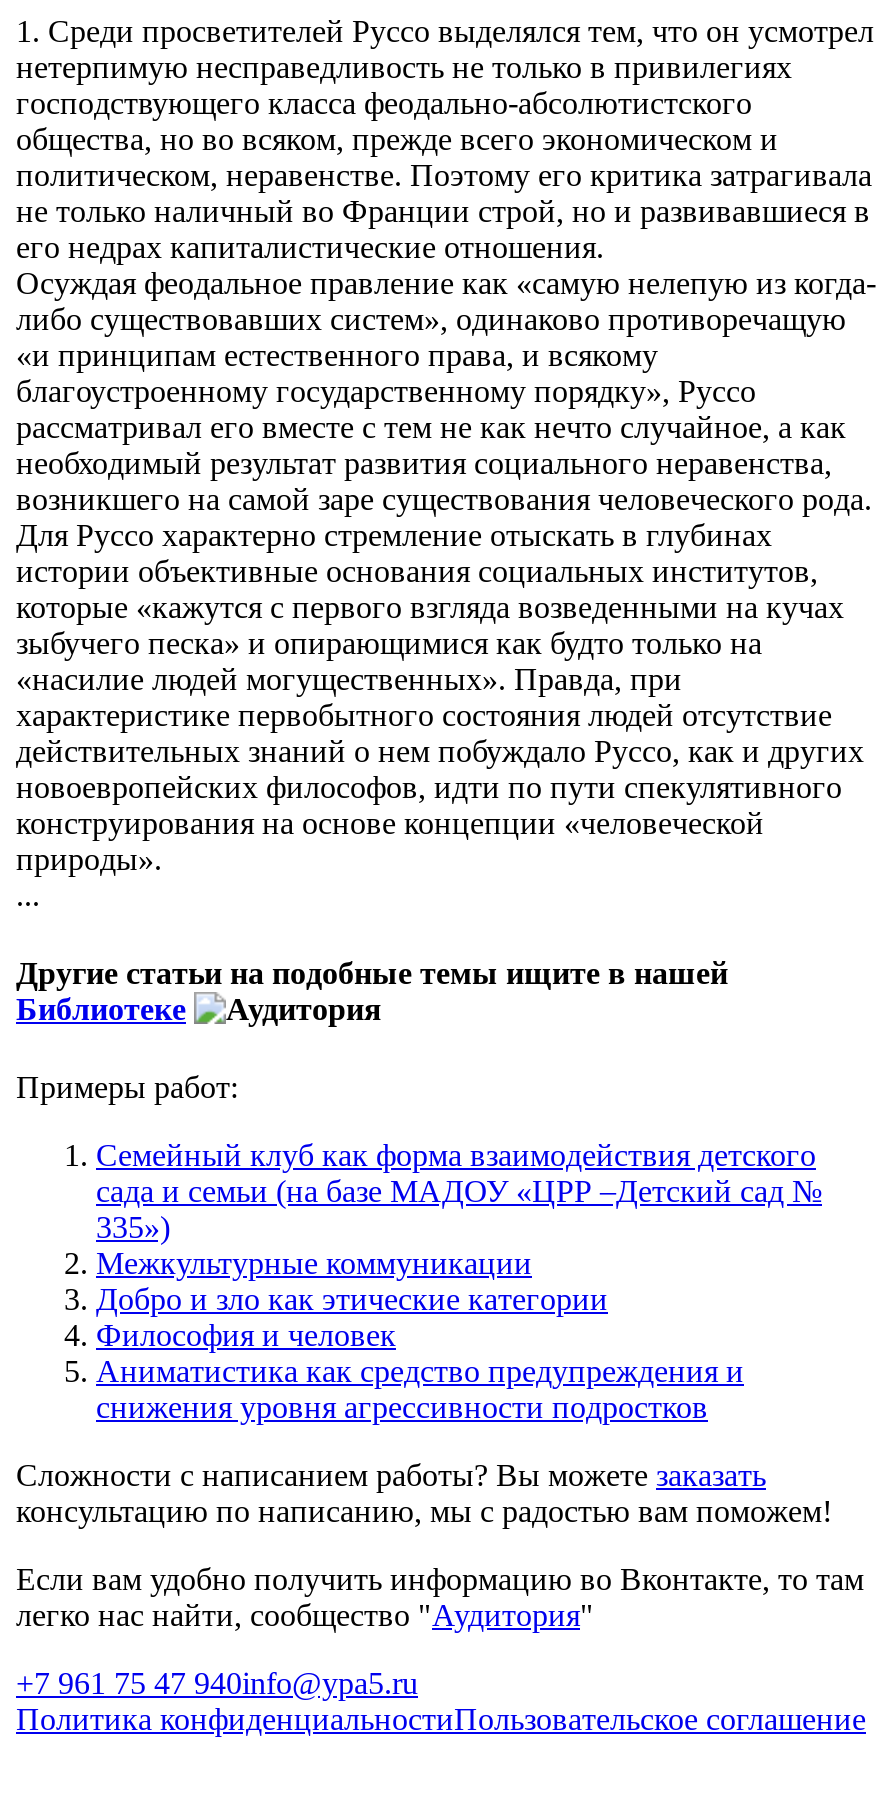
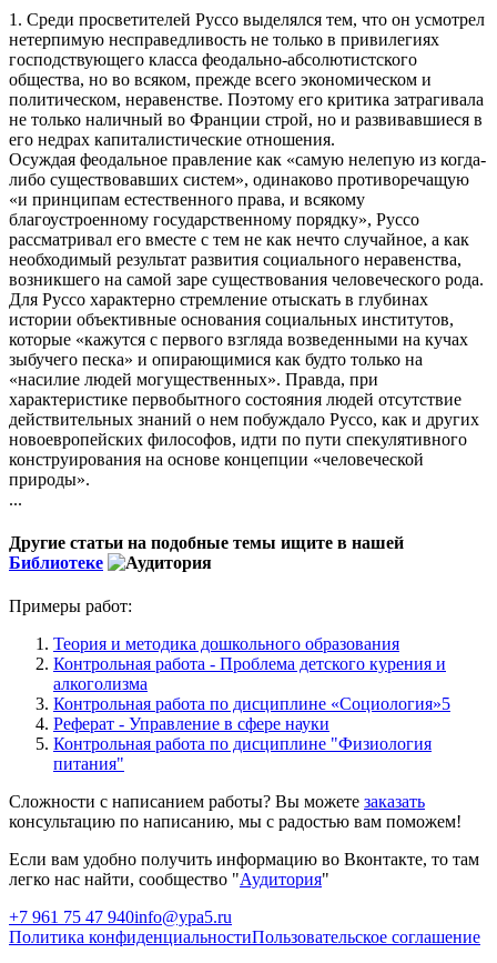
[96,1139,822,1425] Семейный клуб как форма взаимодействия детского | сада и семьи (на базе МАДОУ «ЦРР –Детский сад № | 335») | Межкультурные коммуникации | Добро и зло как этические категории | Философия и человек | Аниматистика как средство предупреждения и | снижения уровня агрессивности подростков -> [53,635,450,774] Теория и методика дошкольного образования | Контрольная работа - Проблема детского курения и | алкоголизма | Контрольная работа по дисциплине «Социология»5 | Реферат - Управление в сфере науки | Контрольная работа по дисциплине "Физиология | питания"

